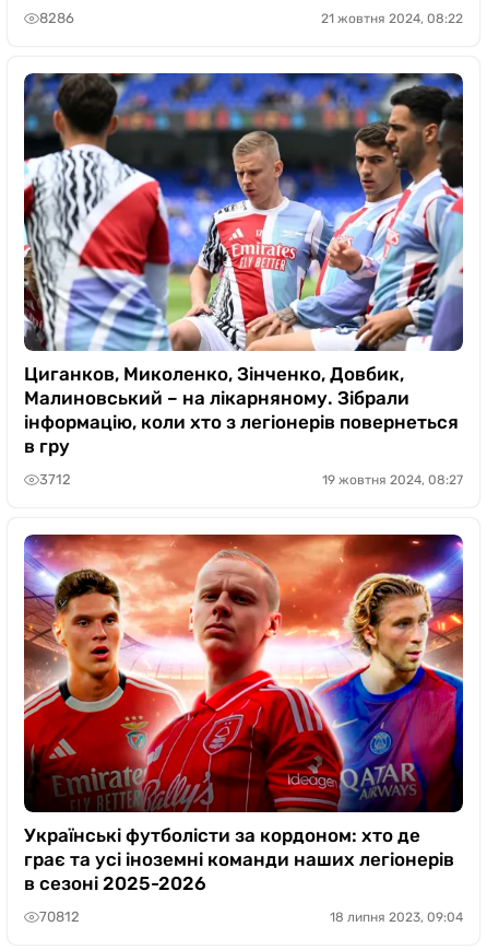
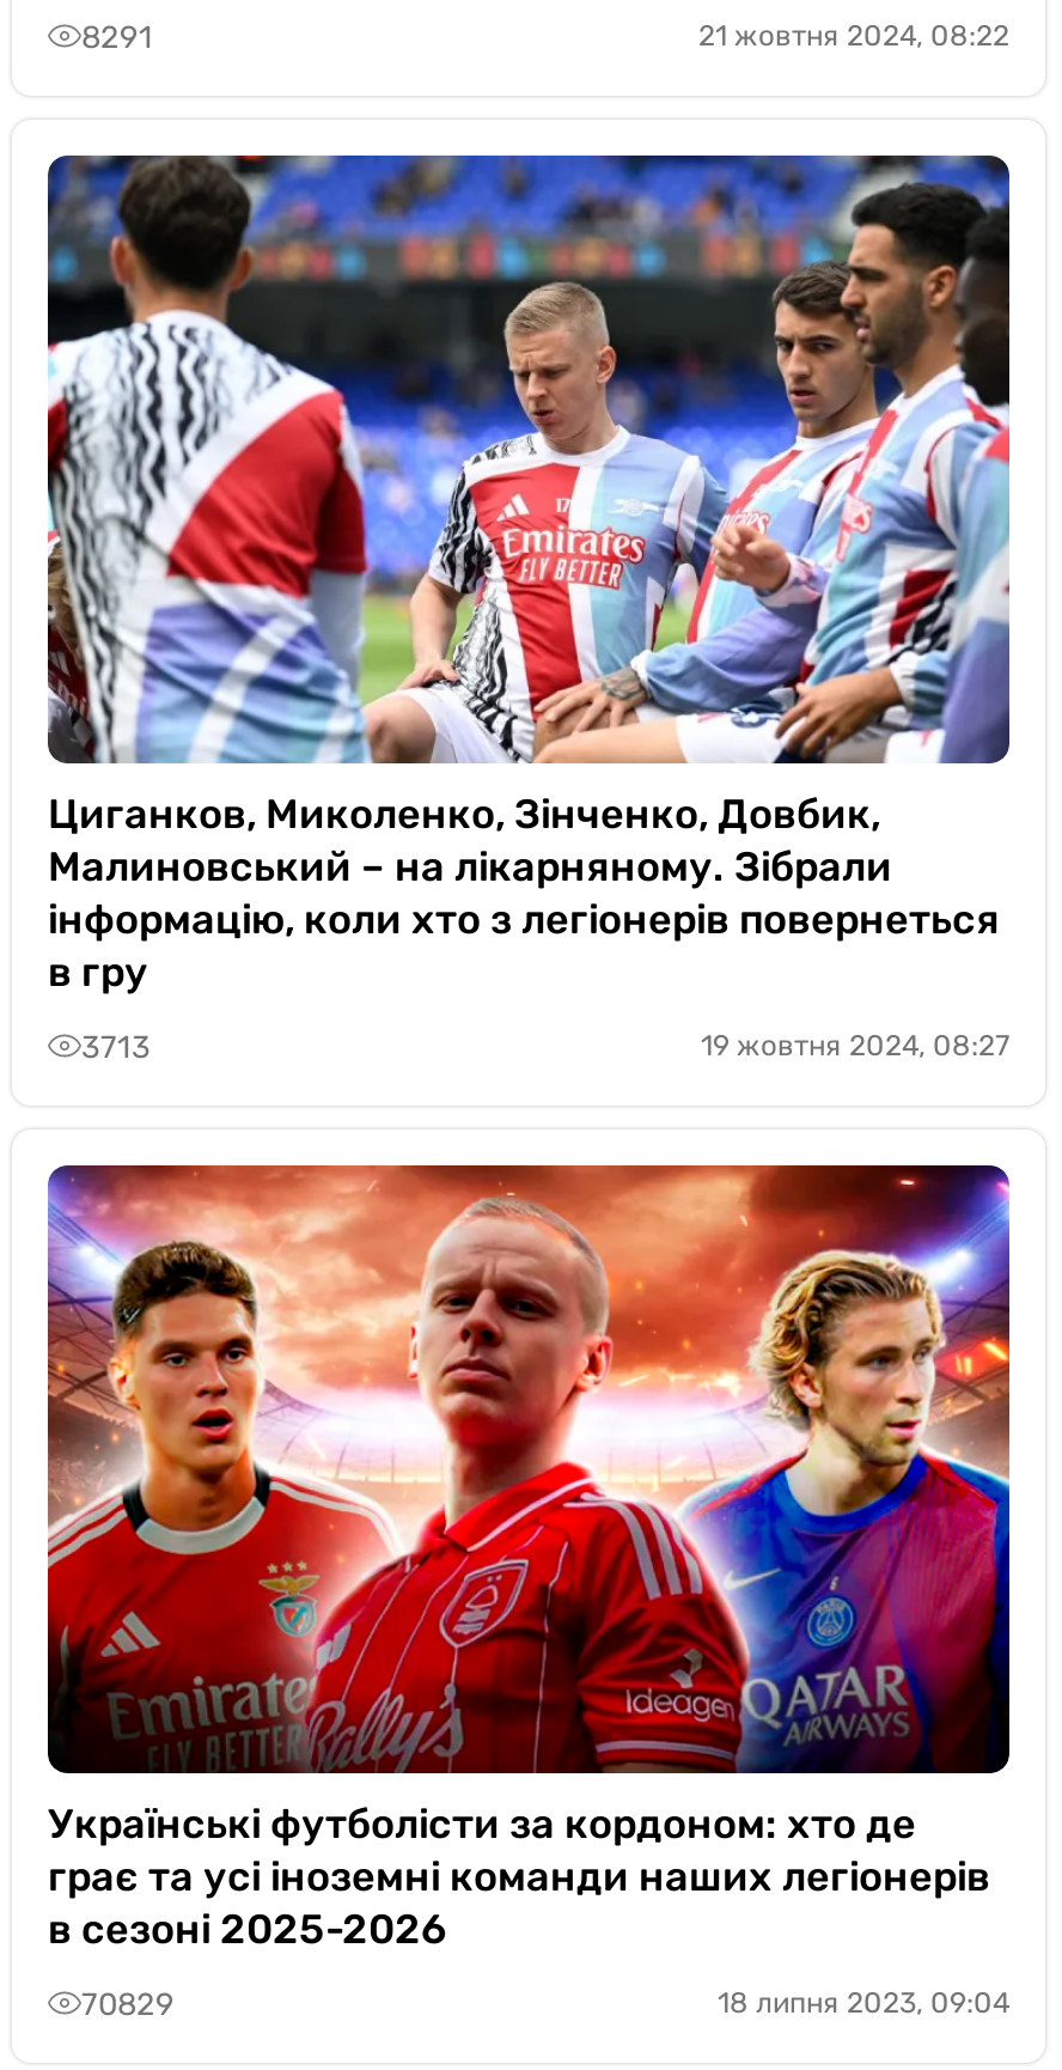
[39,10,74,26] 8286 -> [81,18,153,54] 8291
[39,471,71,488] 3712 -> [81,1028,151,1064] 3713
[39,909,80,925] 70812 -> [81,1986,175,2021] 70829

